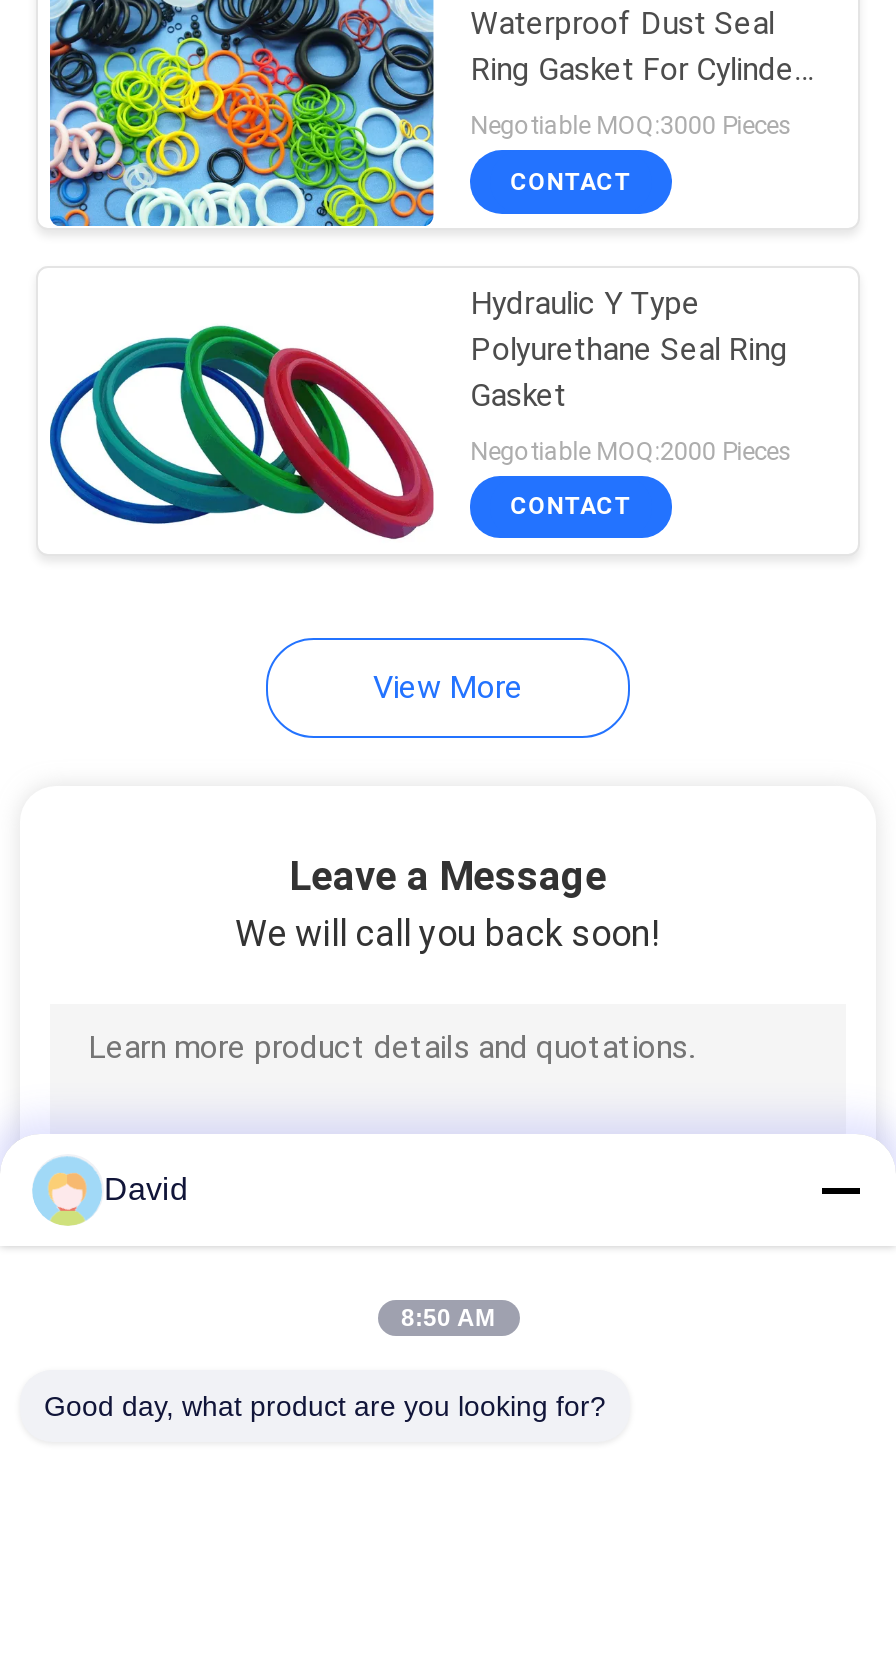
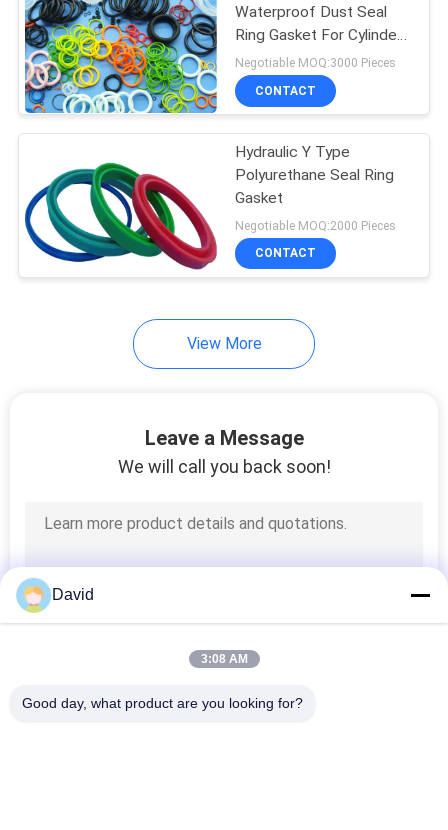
[401,1304,495,1332] 8:50 AM -> [200,652,247,666] 3:08 AM

